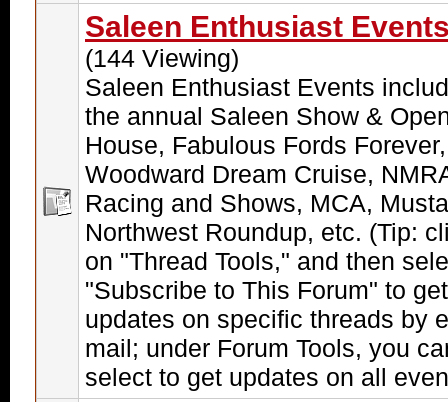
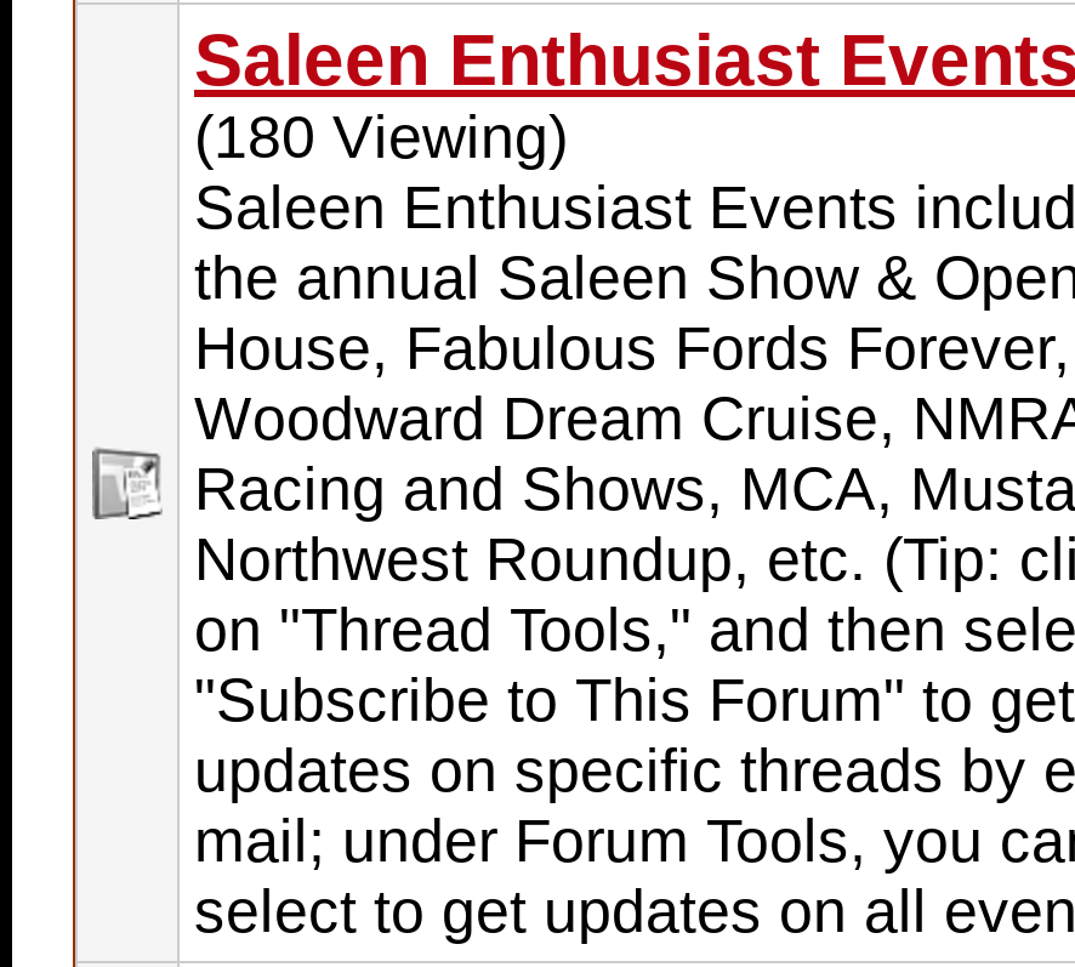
[85,44,239,72] (144 Viewing) -> [194,102,568,170] (180 Viewing)

